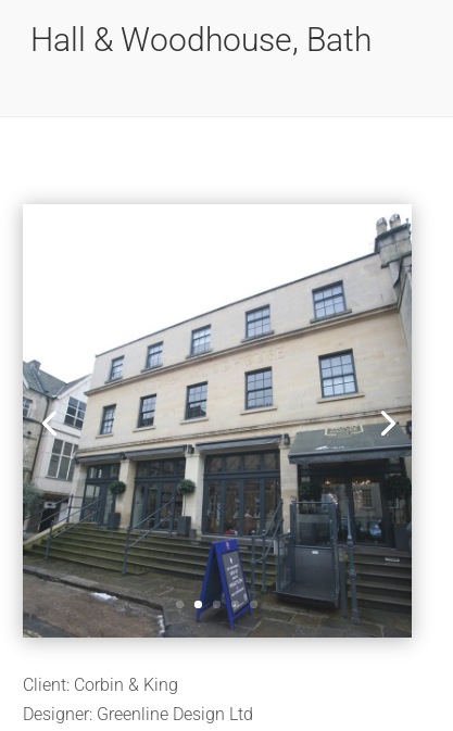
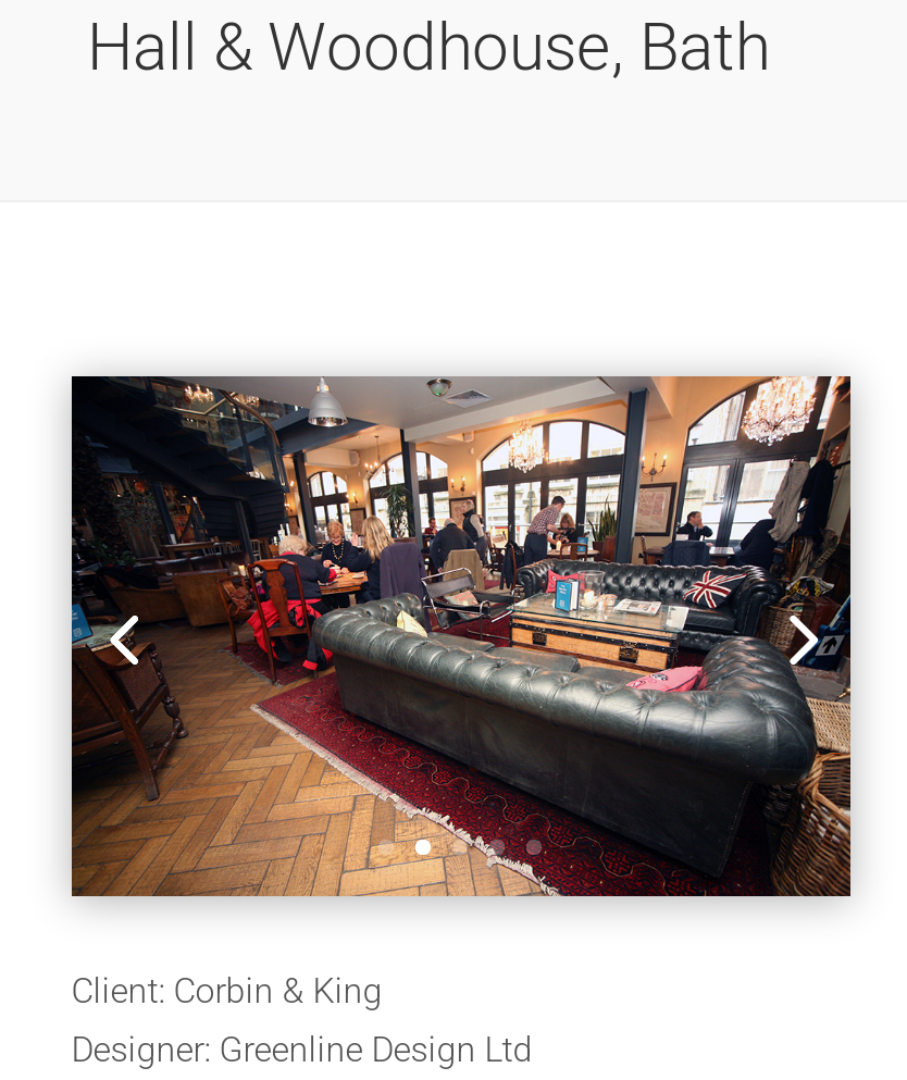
[22,214,413,639] [image] -> [70,374,850,896] [image]

